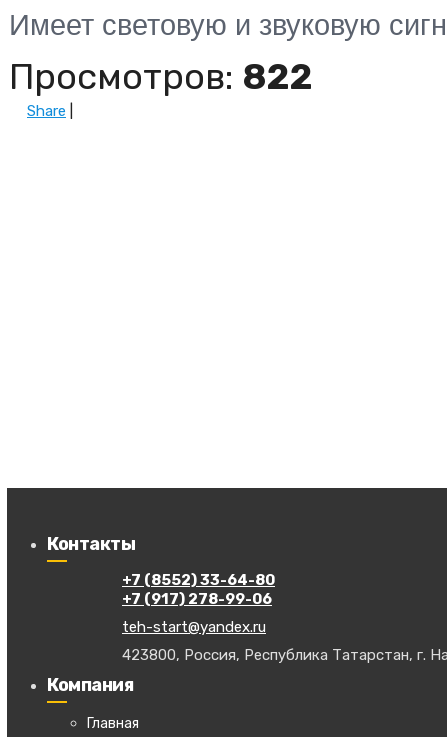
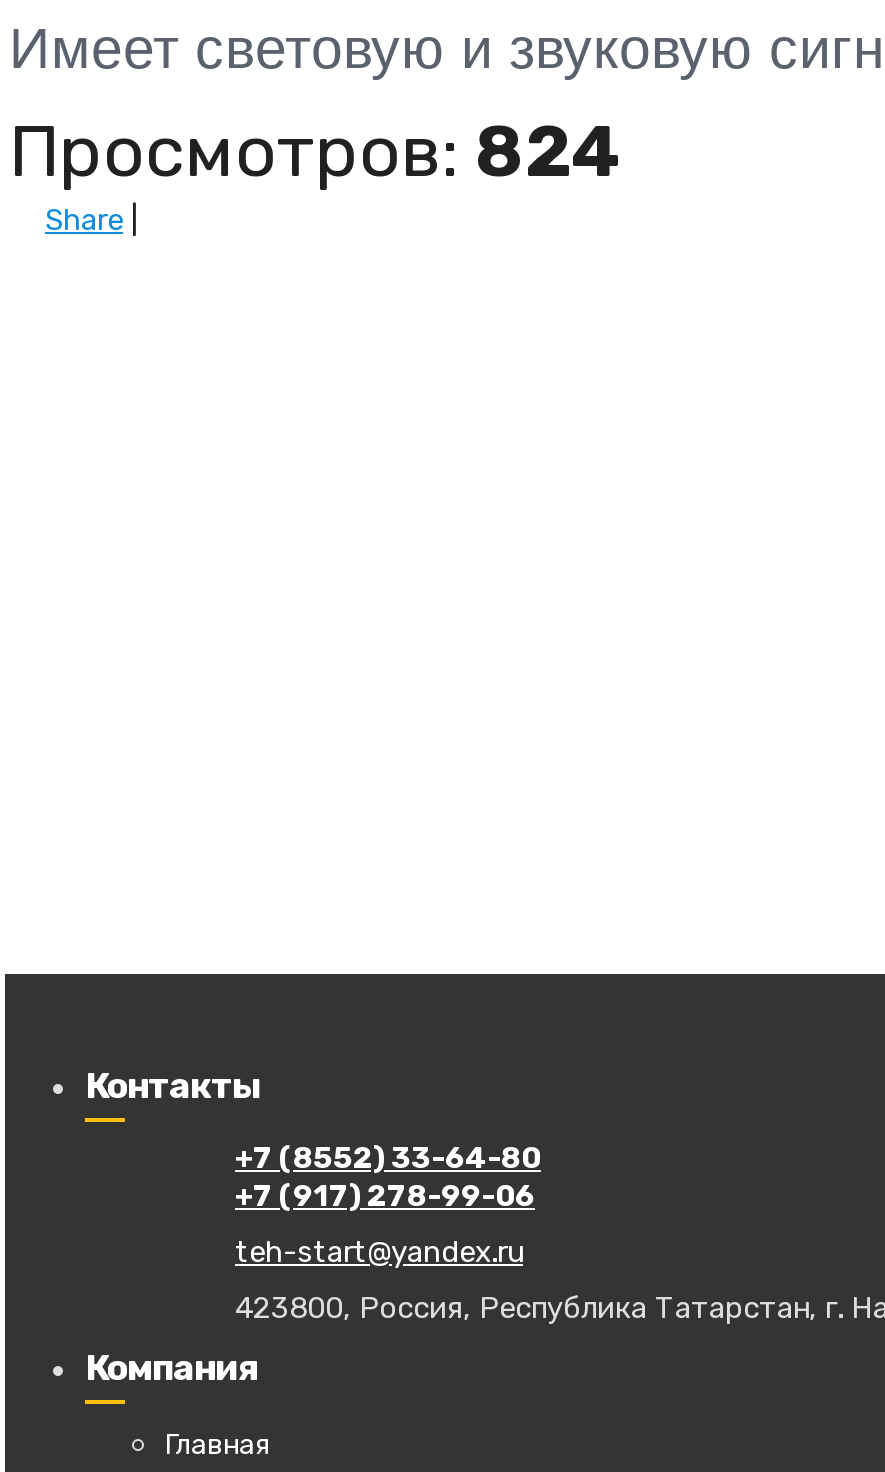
[9,55,313,98] Просмотров: 822 -> [9,108,619,194] Просмотров: 824

